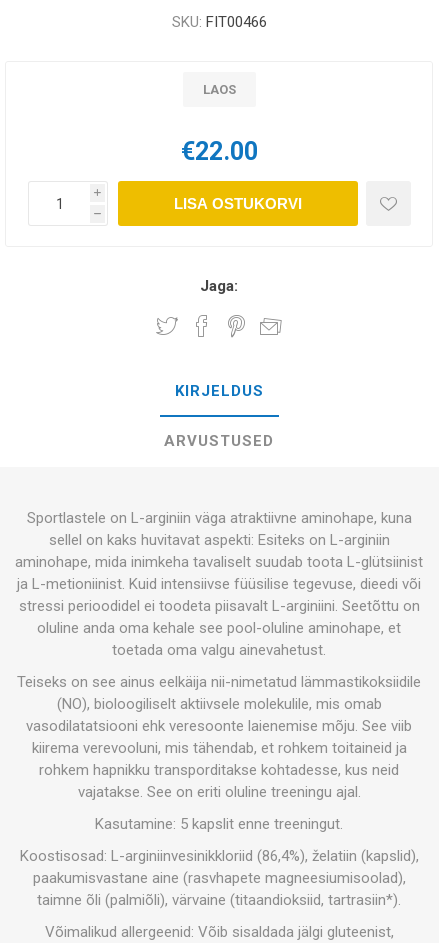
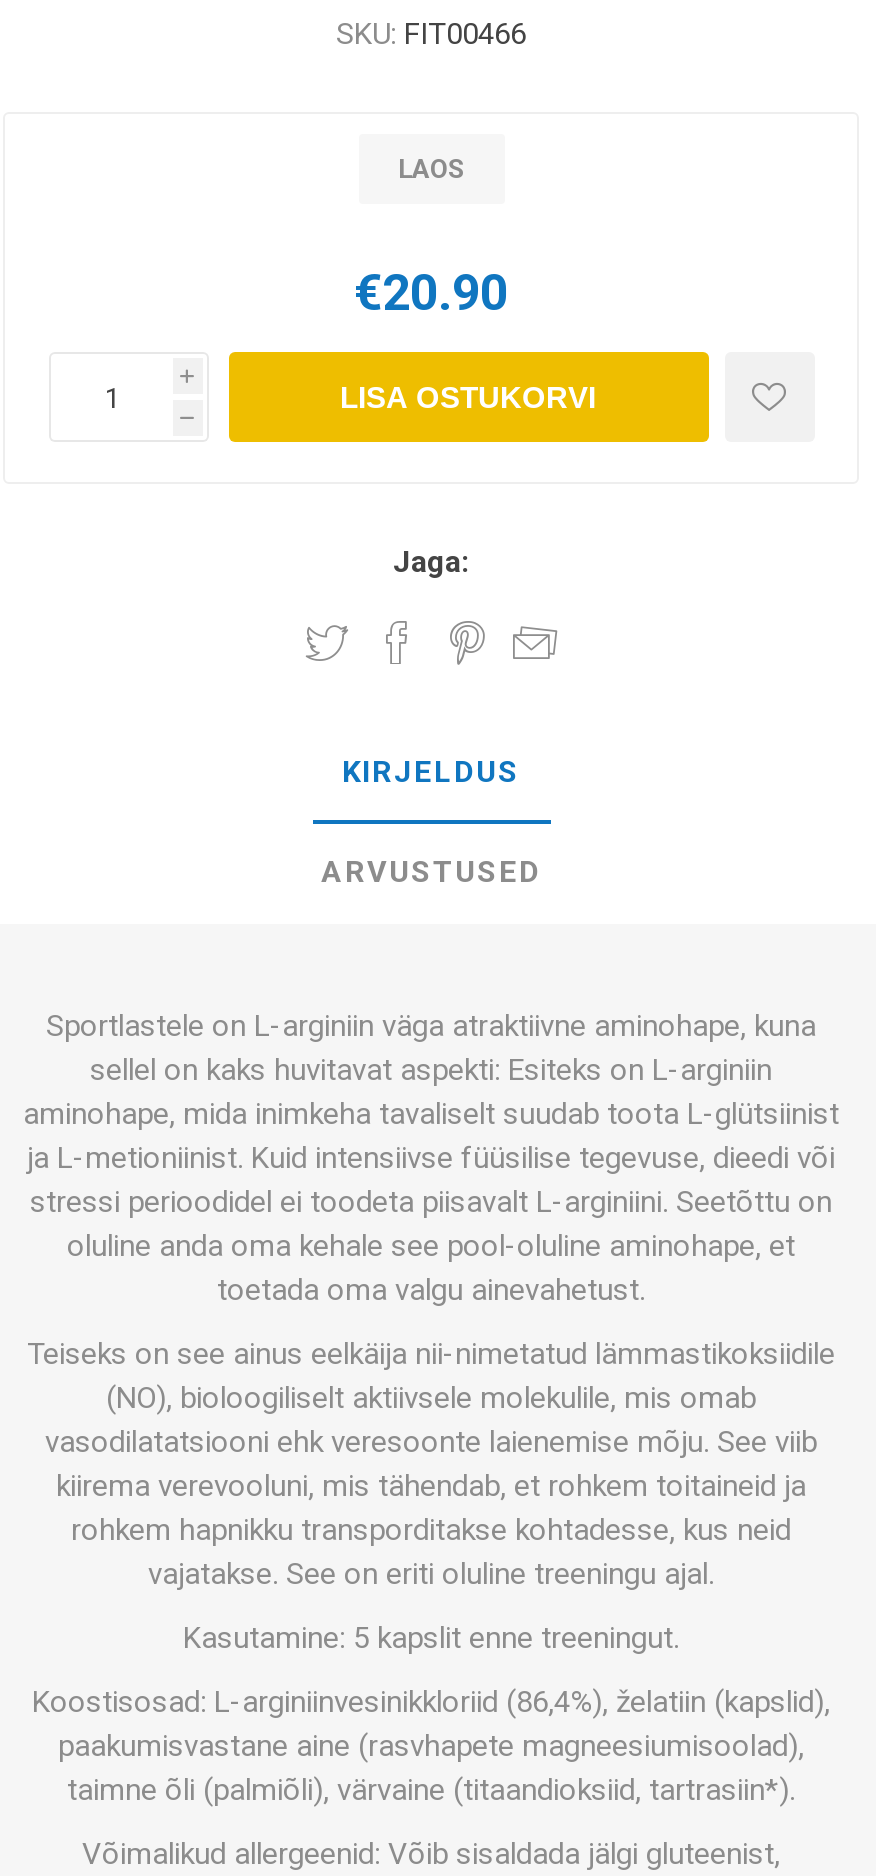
[180,137,257,166] €22.00 -> [354,264,508,322] €20.90

